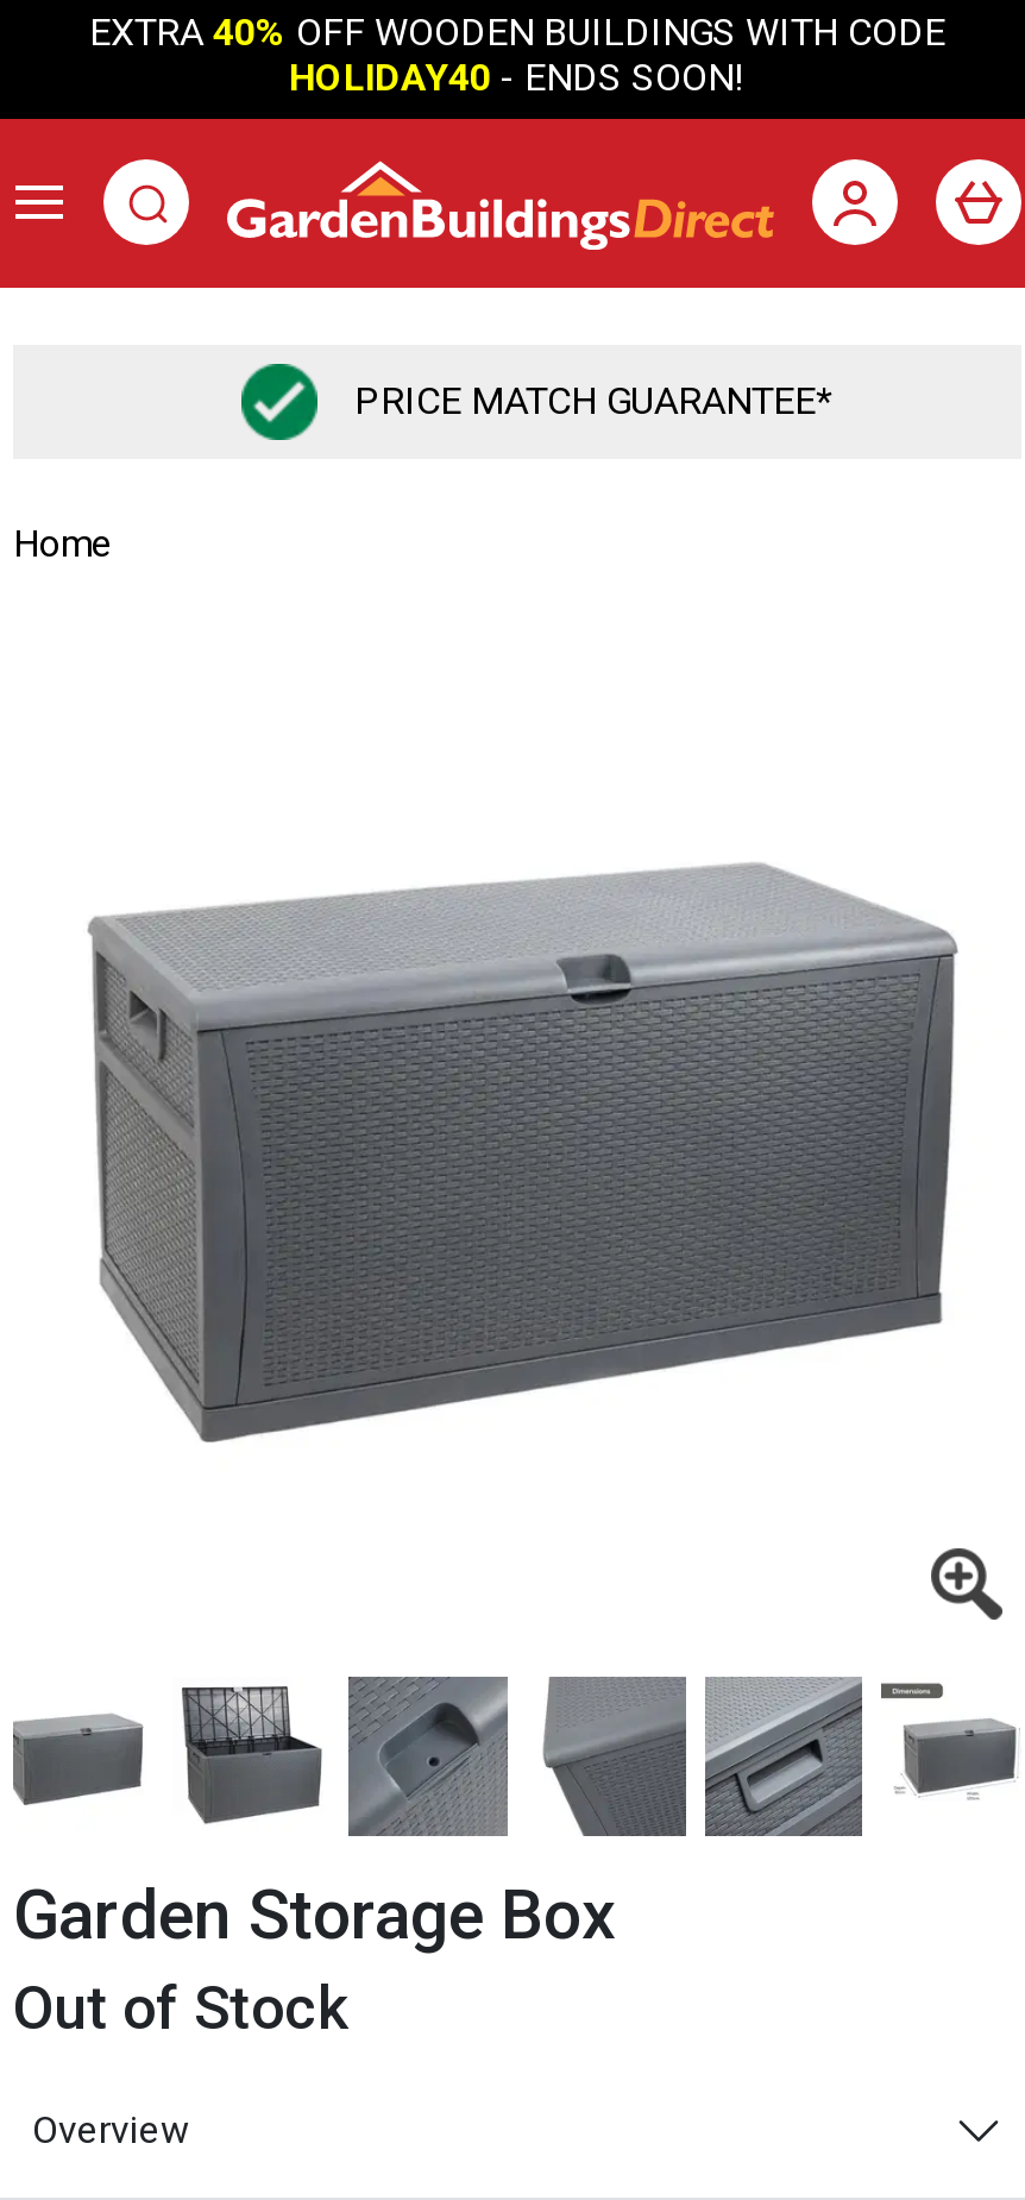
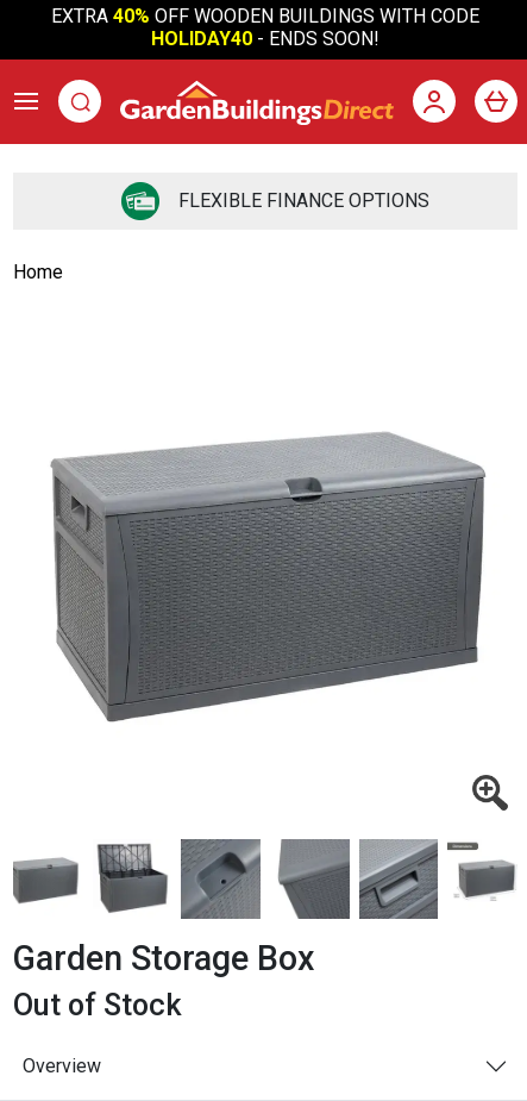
[229,364,832,440] [image] | PRICE MATCH GUARANTEE* -> [120,182,429,220] [image] | FLEXIBLE FINANCE OPTIONS

